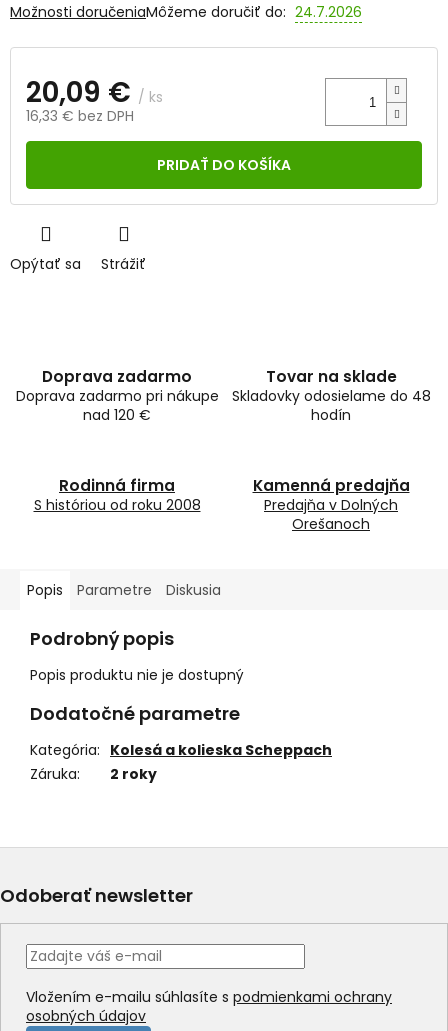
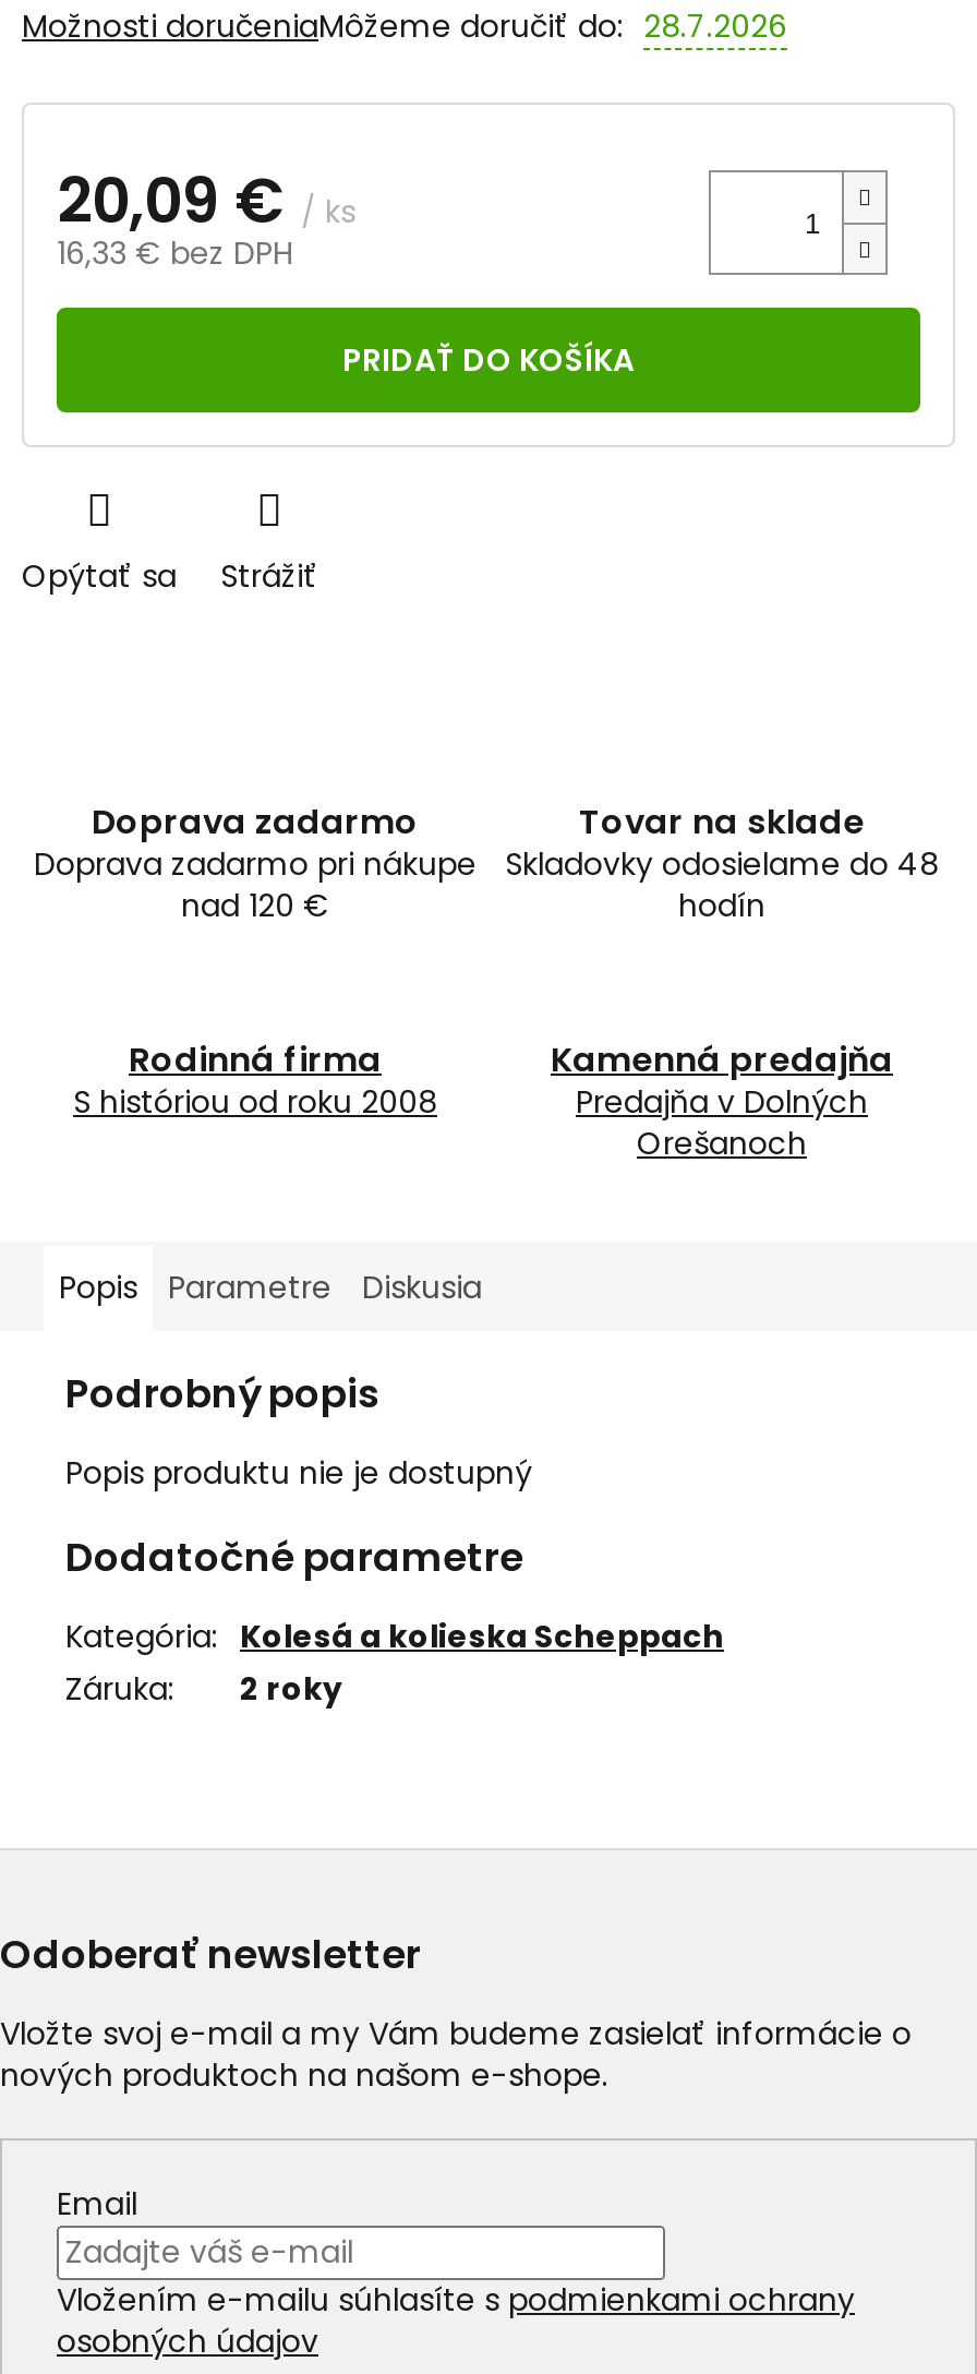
[146,2,362,22] Môžeme doručiť do: 24.7.2026 -> [318,5,787,49] Môžeme doručiť do: 28.7.2026
none -> [0,2012,912,2226] Vložte svoj e-mail a my Vám budeme zasielať informácie o | nových produktoch na našom e-shope. | Email

